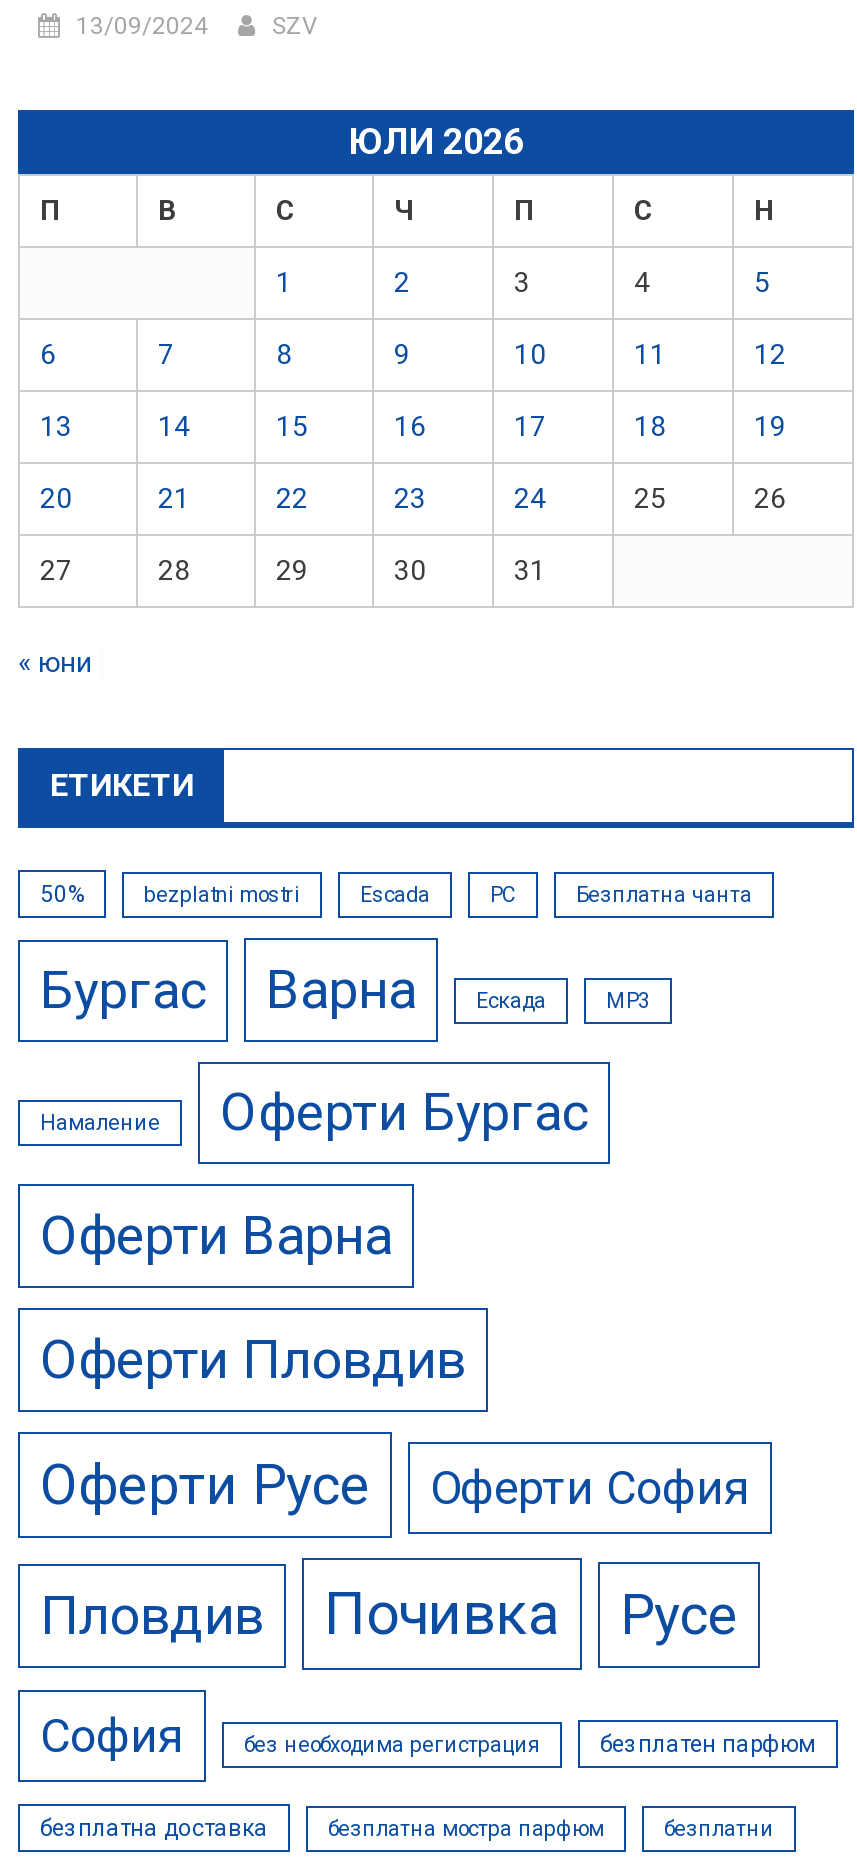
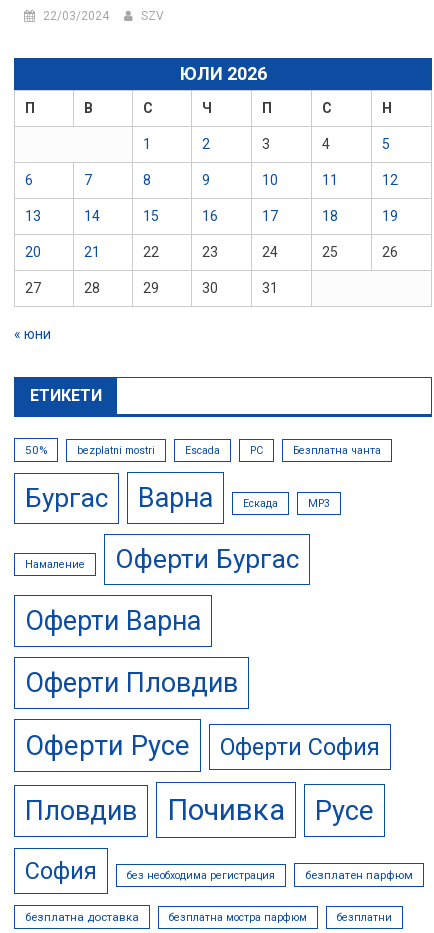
[76,12,208,40] 13/09/2024 -> [43,9,109,23] 22/03/2024

